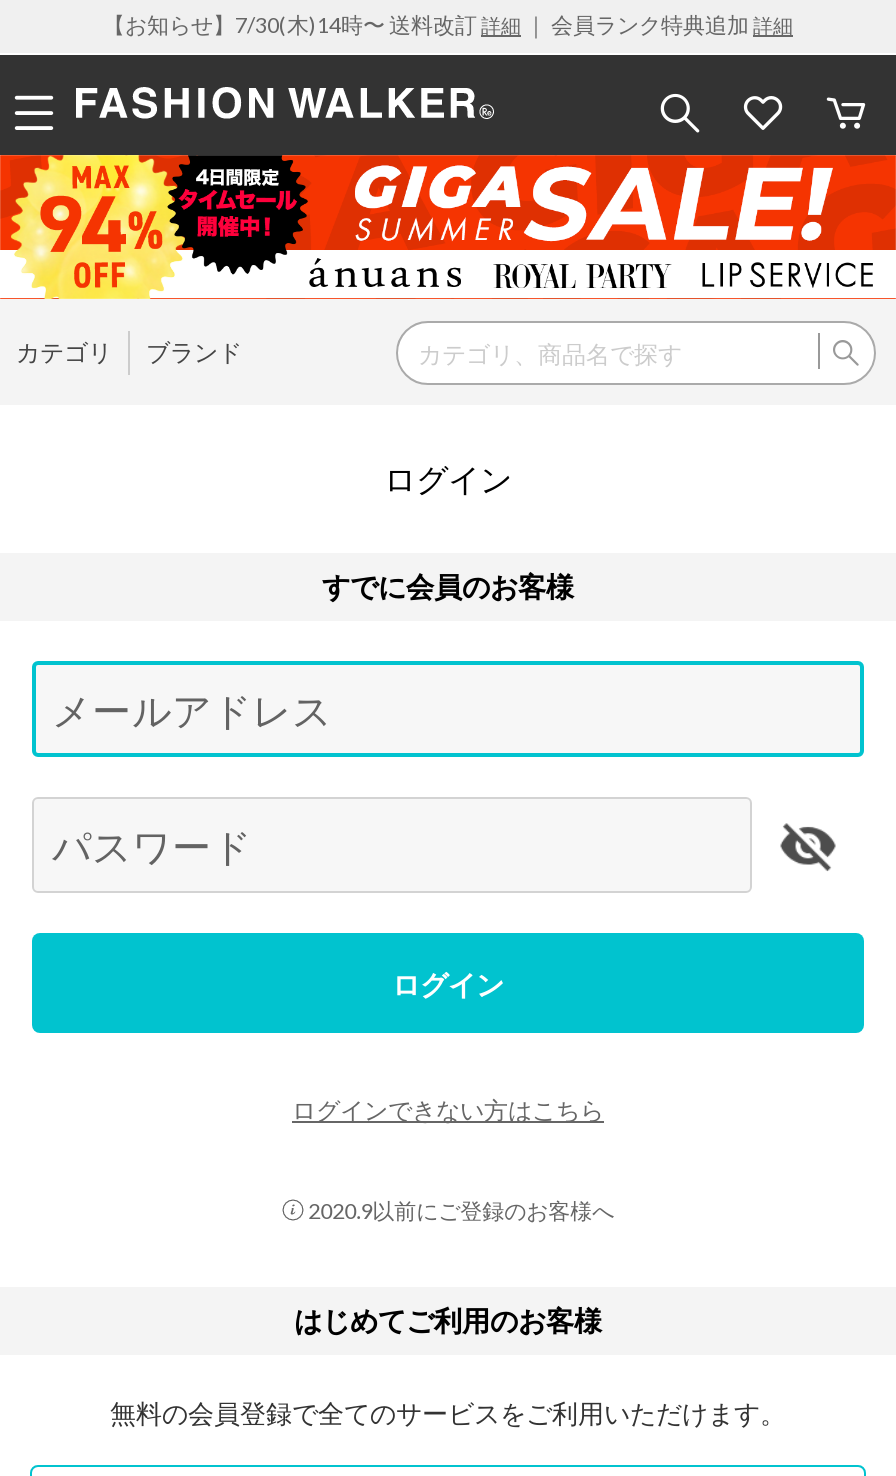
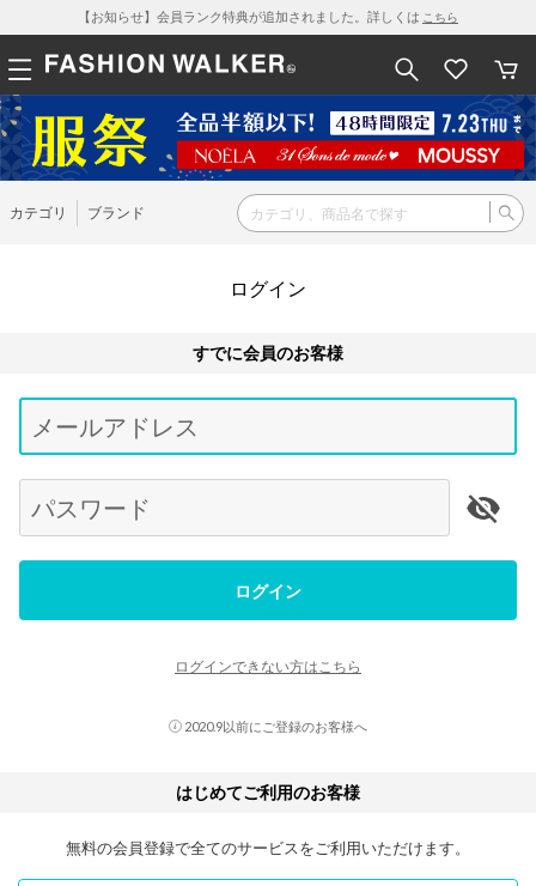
[103,11,793,37] 【お知らせ】7/30(木)14時〜 送料改訂詳細｜ 会員ランク特典追加詳細 -> [78,8,458,24] 【お知らせ】会員ランク特典が追加されました。詳しくはこちら
[6,153,890,301] [image] -> [4,95,532,182] [image]

